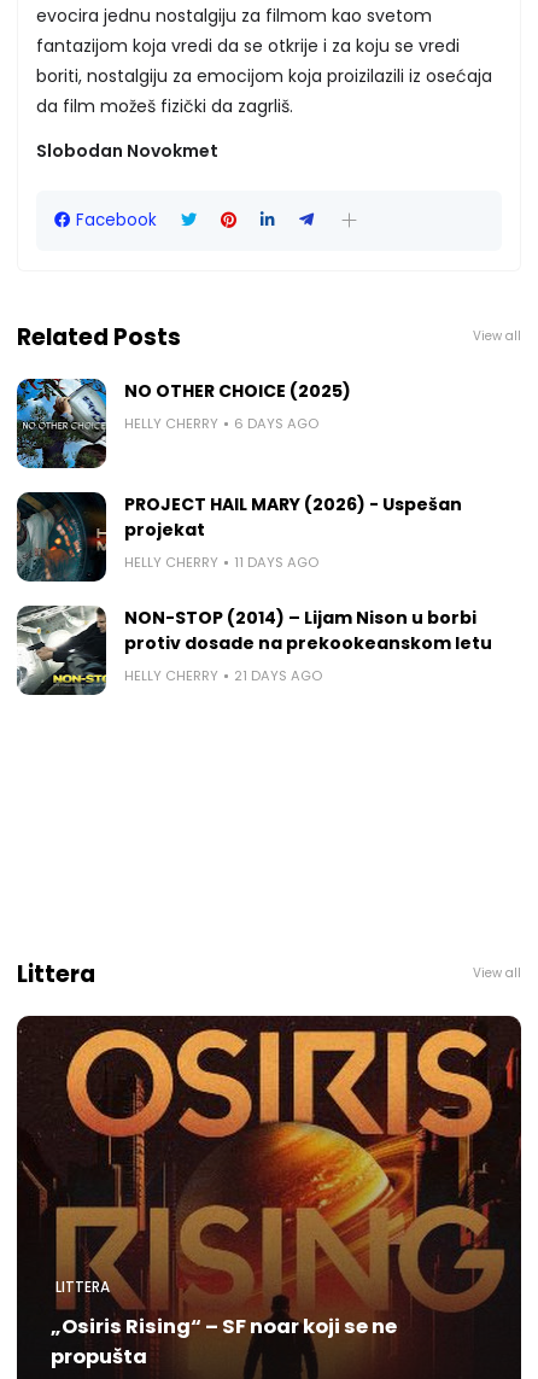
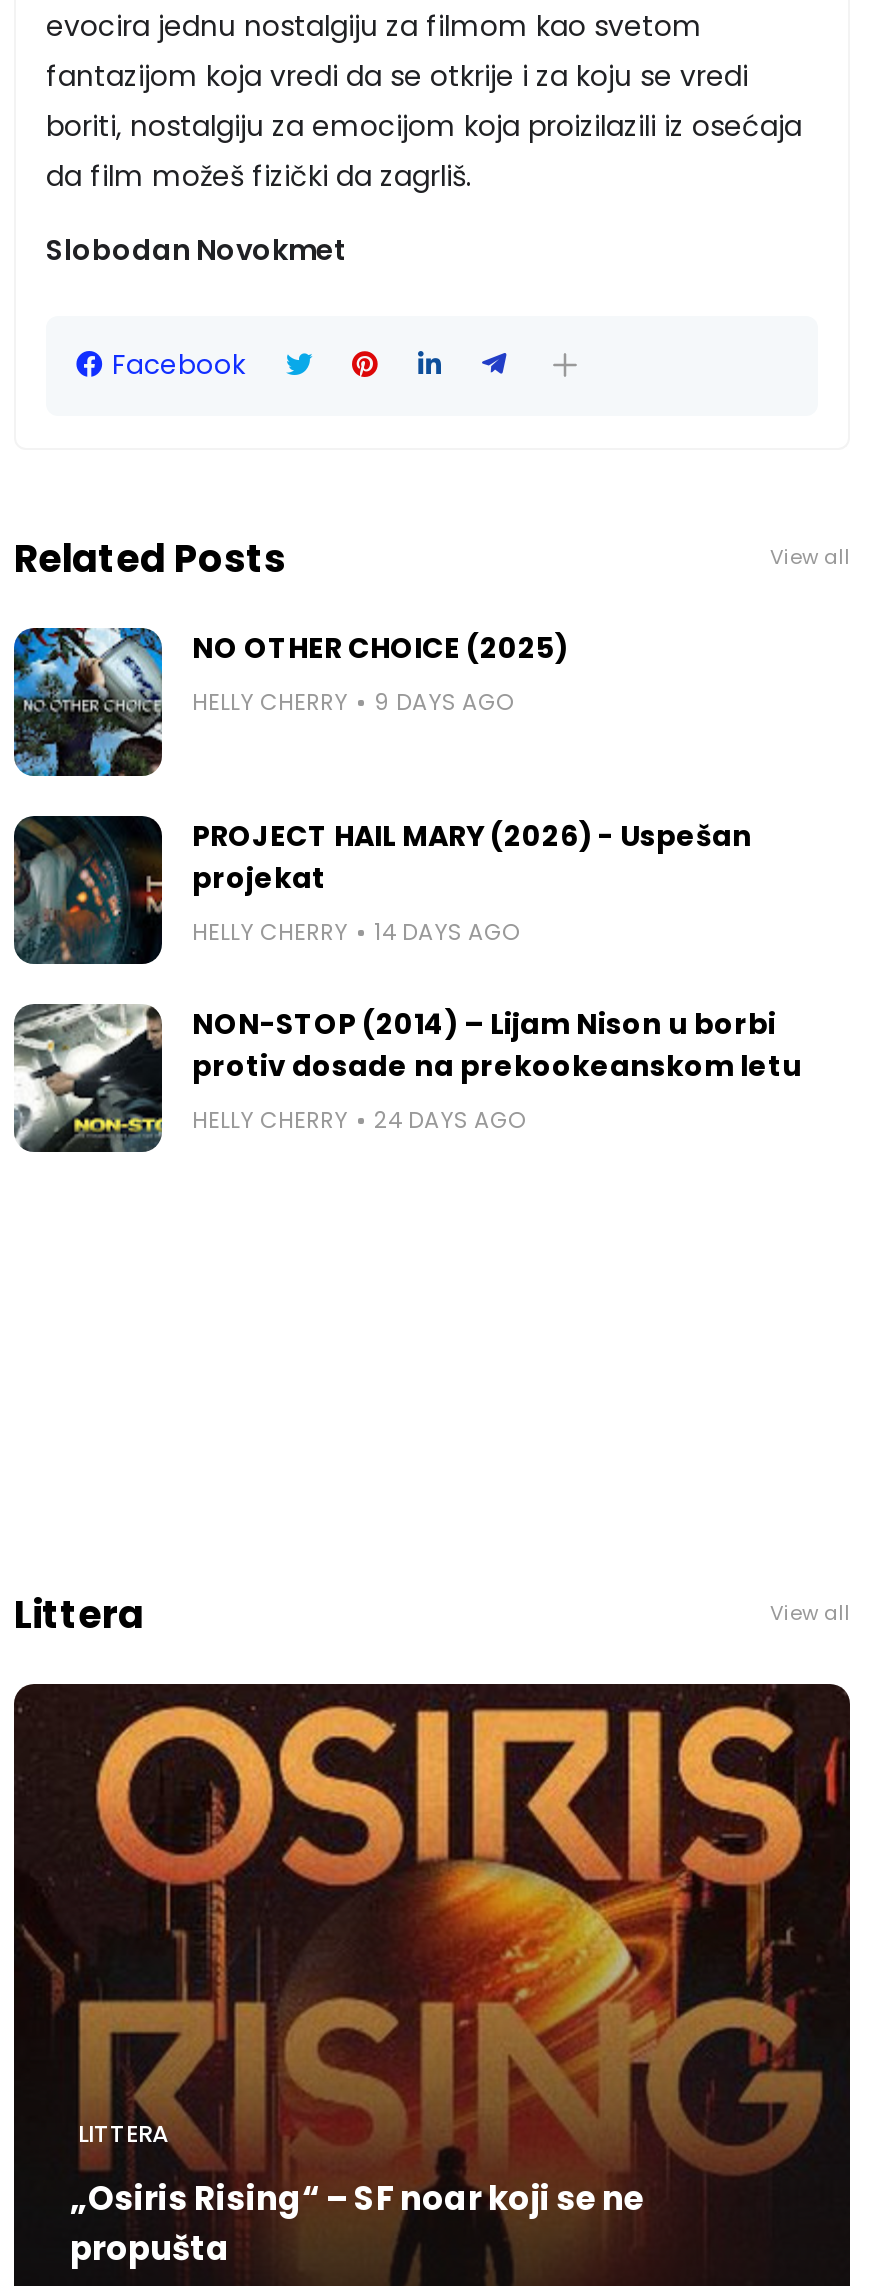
[124,413,318,433] HELLY CHERRY 6 DAYS AGO -> [192,685,514,717] HELLY CHERRY 9 DAYS AGO
[124,552,318,572] HELLY CHERRY 11 DAYS AGO -> [192,915,520,947] HELLY CHERRY 14 DAYS AGO
[124,666,322,685] HELLY CHERRY 21 DAYS AGO -> [192,1103,526,1135] HELLY CHERRY 24 DAYS AGO

